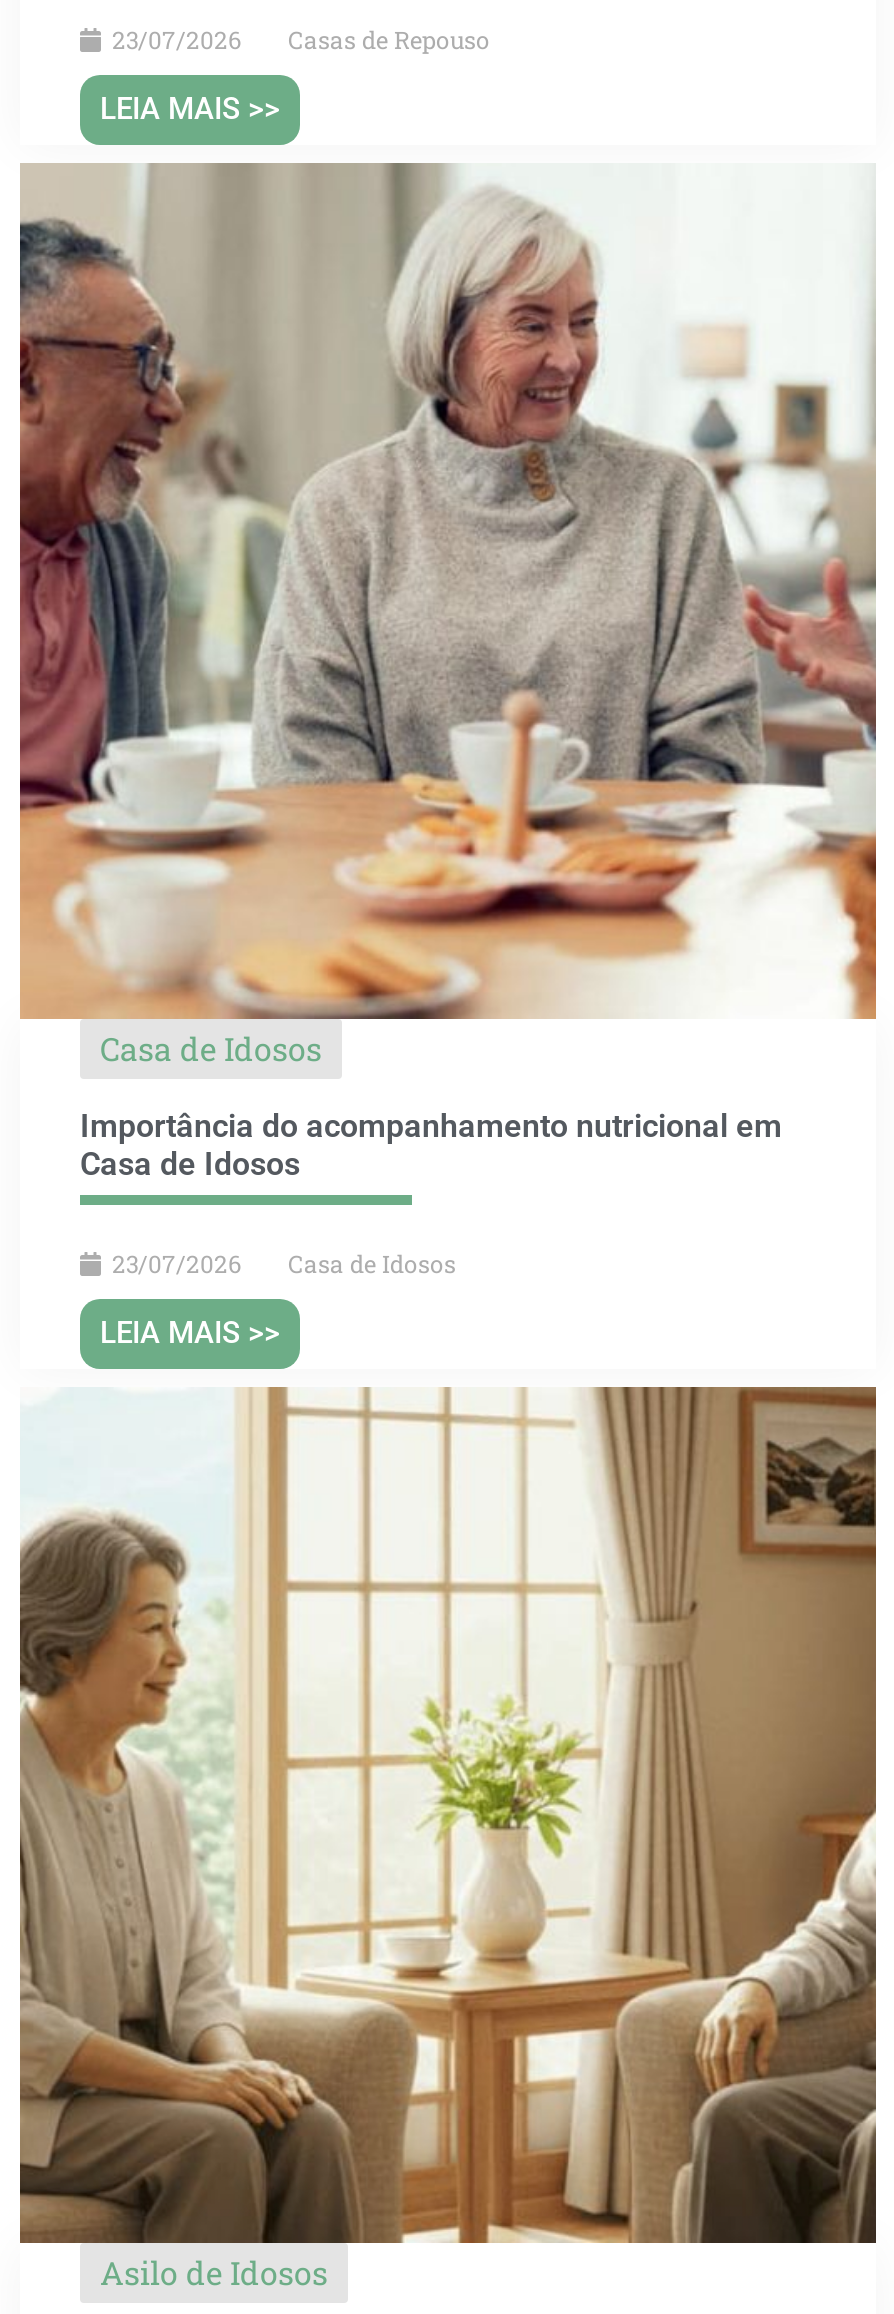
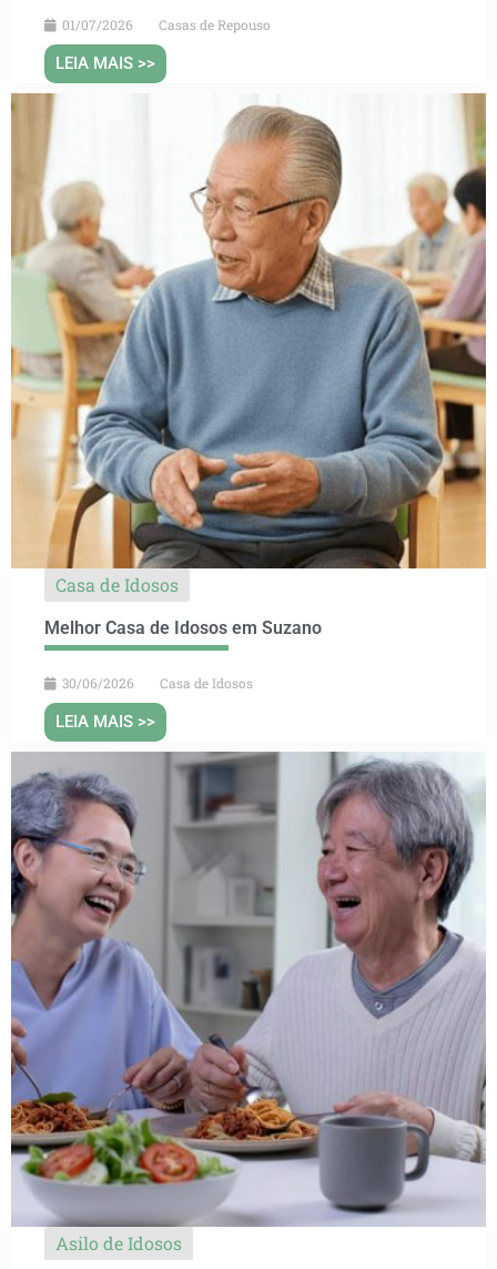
[106,23,490,55] 23/07/2026 Casas de Repouso -> [59,16,271,34] 01/07/2026 Casas de Repouso
[18,161,878,1021] [image] -> [10,92,487,570] [image]
[80,1107,782,1183] Importância do acompanhamento nutricional em | Casa de Idosos -> [44,618,322,639] Melhor Casa de Idosos em Suzano
[106,1247,456,1279] 23/07/2026 Casa de Idosos -> [59,674,253,692] 30/06/2026 Casa de Idosos
[18,1385,878,2245] [image] -> [10,751,486,1227] [image]

